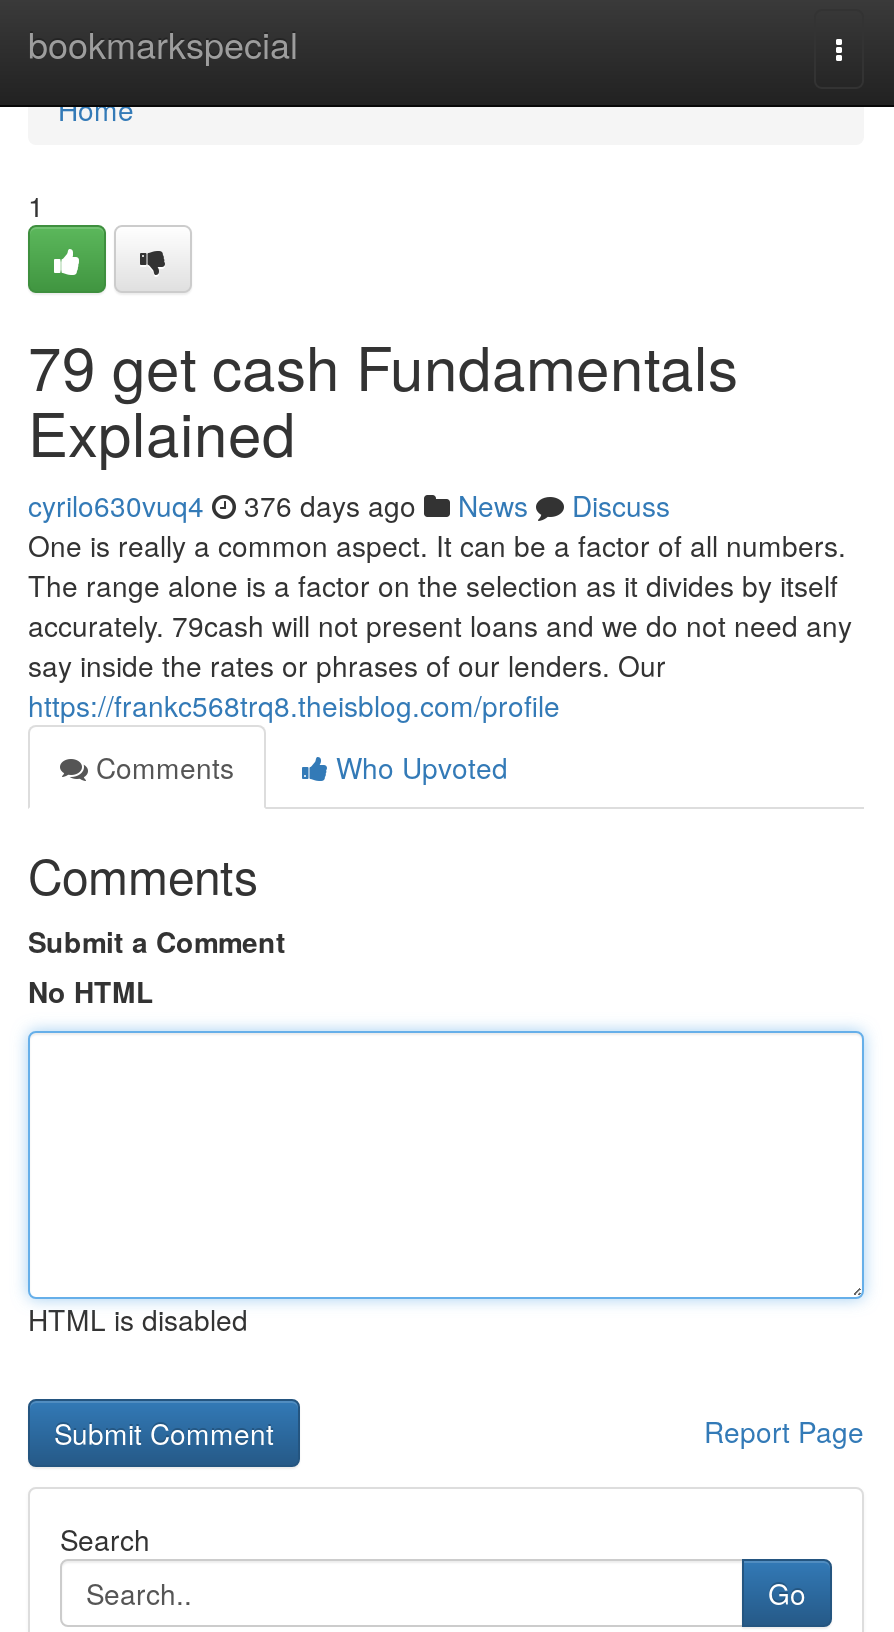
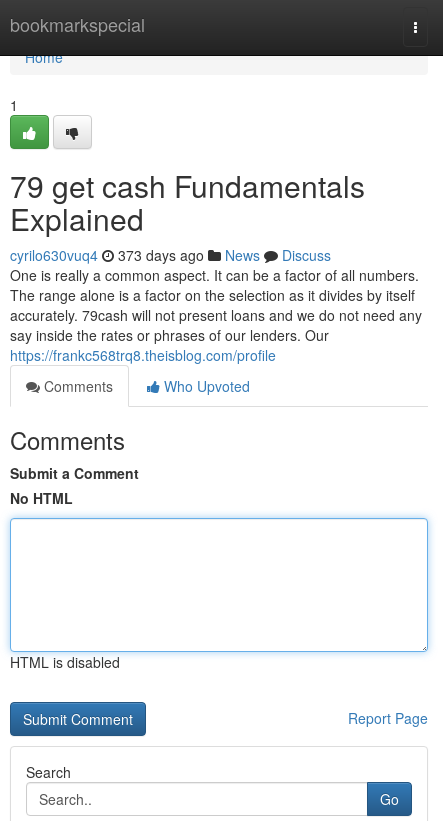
[28,485,670,525] cyrilo630vuq4 376 days ago News Discuss -> [10,245,331,265] cyrilo630vuq4 373 days ago News Discuss

